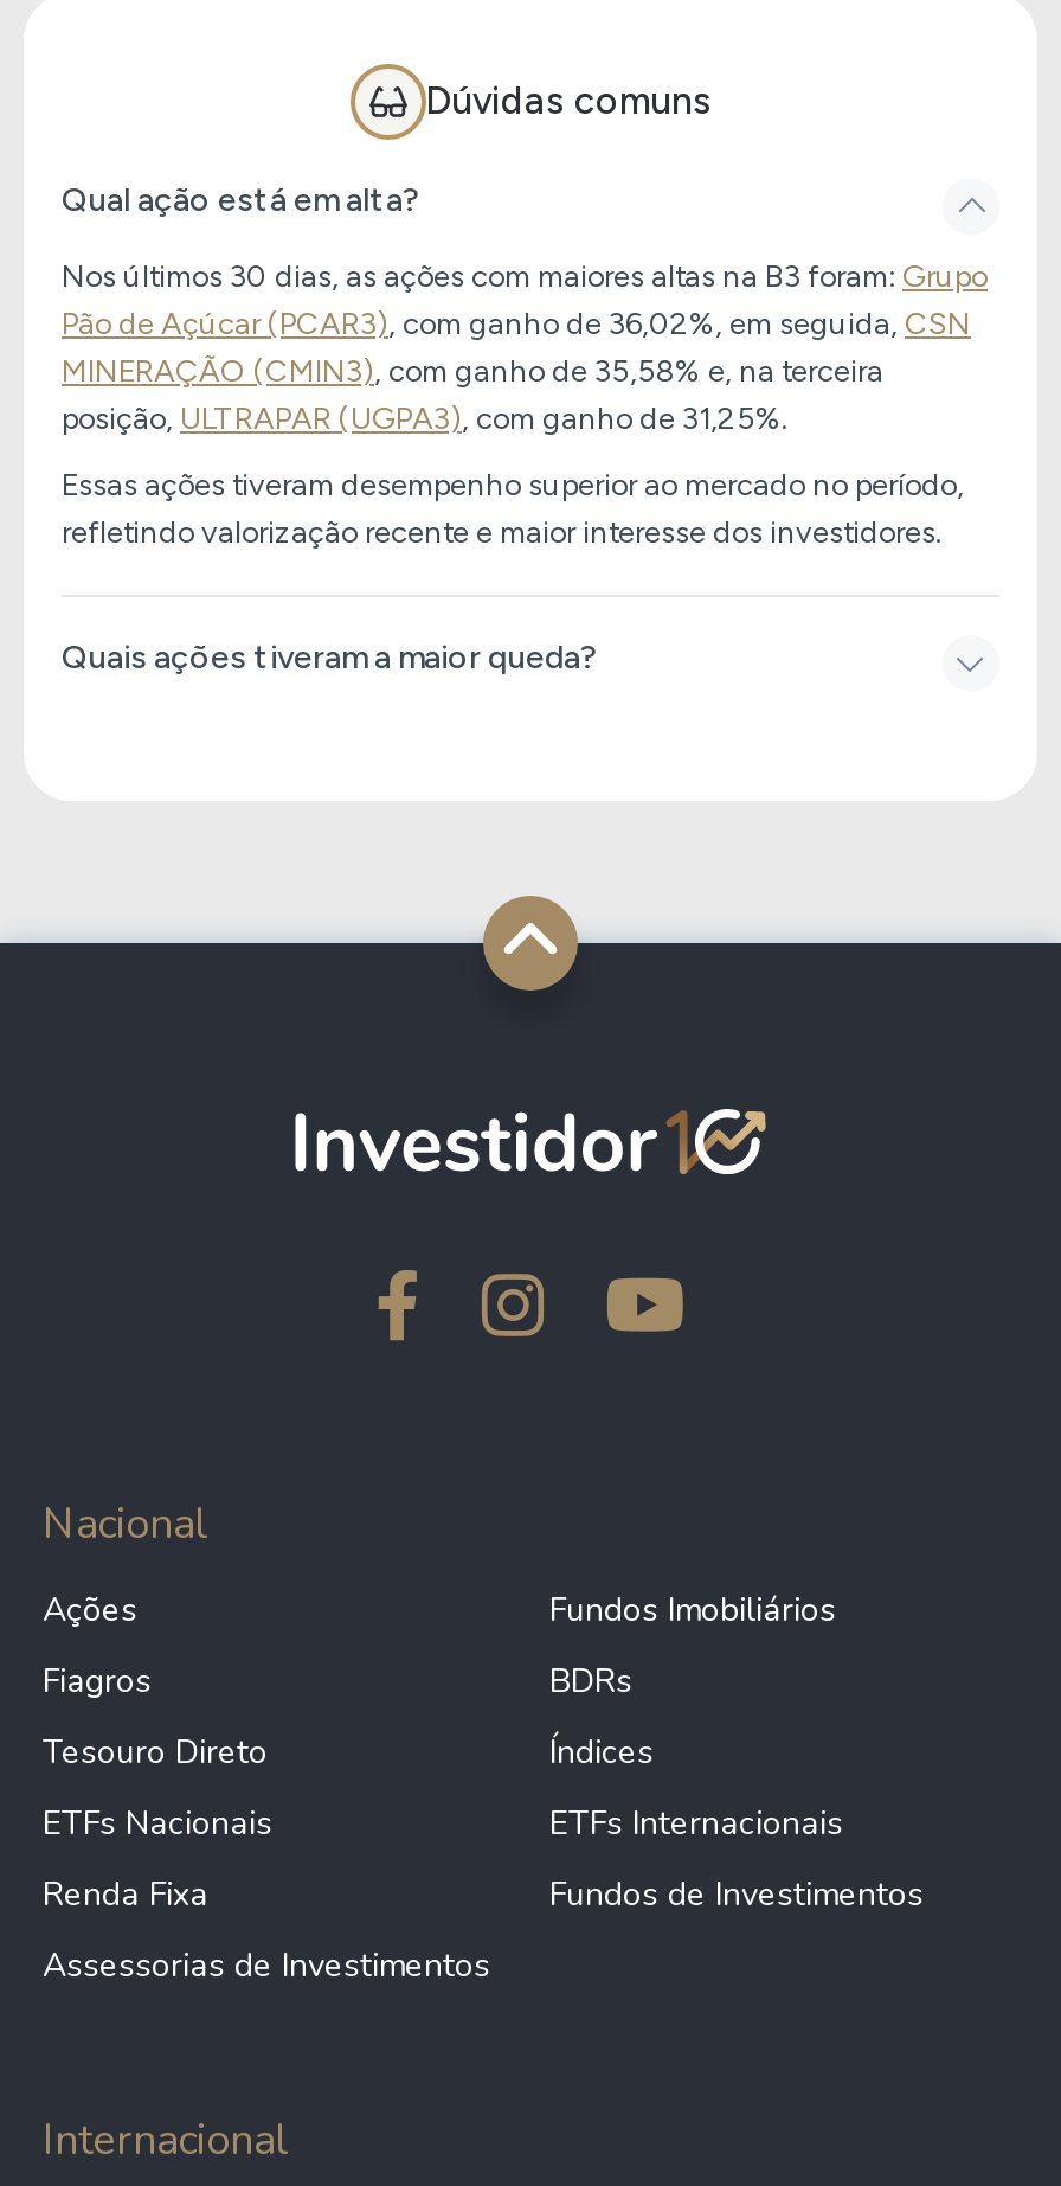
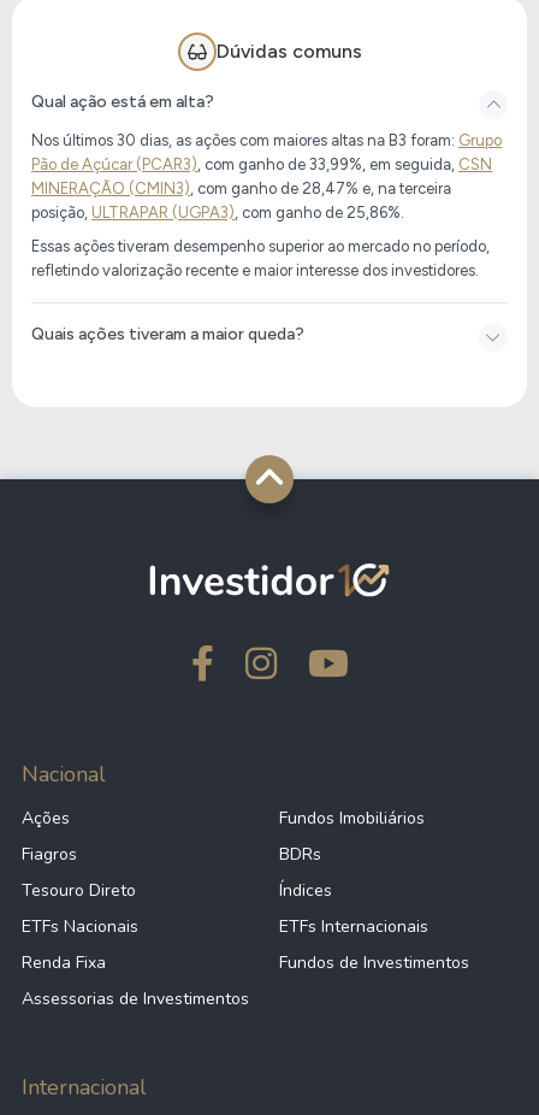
[62,305,971,341] Pão de Açúcar (PCAR3), com ganho de 36,02%, em seguida, CSN -> [31,155,492,173] Pão de Açúcar (PCAR3), com ganho de 33,99%, em seguida, CSN
[62,353,883,388] MINERAÇÃO (CMIN3), com ganho de 35,58% e, na terceira -> [31,179,451,197] MINERAÇÃO (CMIN3), com ganho de 28,47% e, na terceira
[62,400,789,436] posição, ULTRAPAR (UGPA3), com ganho de 31,25%. -> [31,203,404,221] posição, ULTRAPAR (UGPA3), com ganho de 25,86%.

